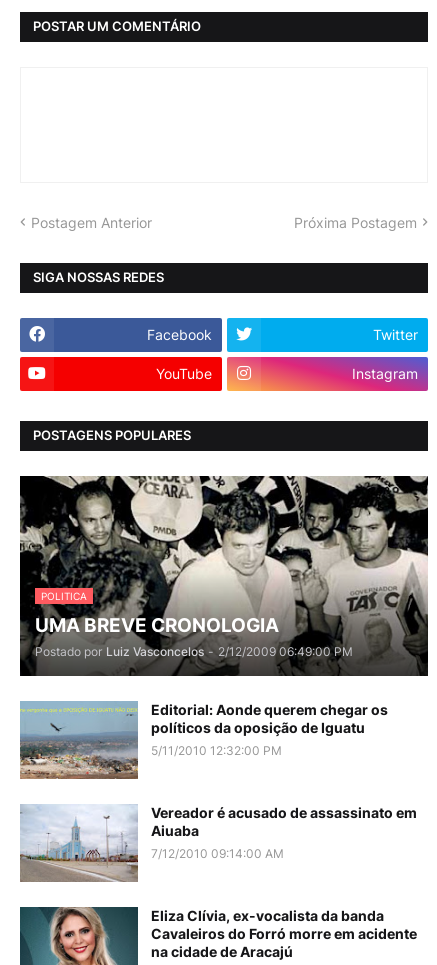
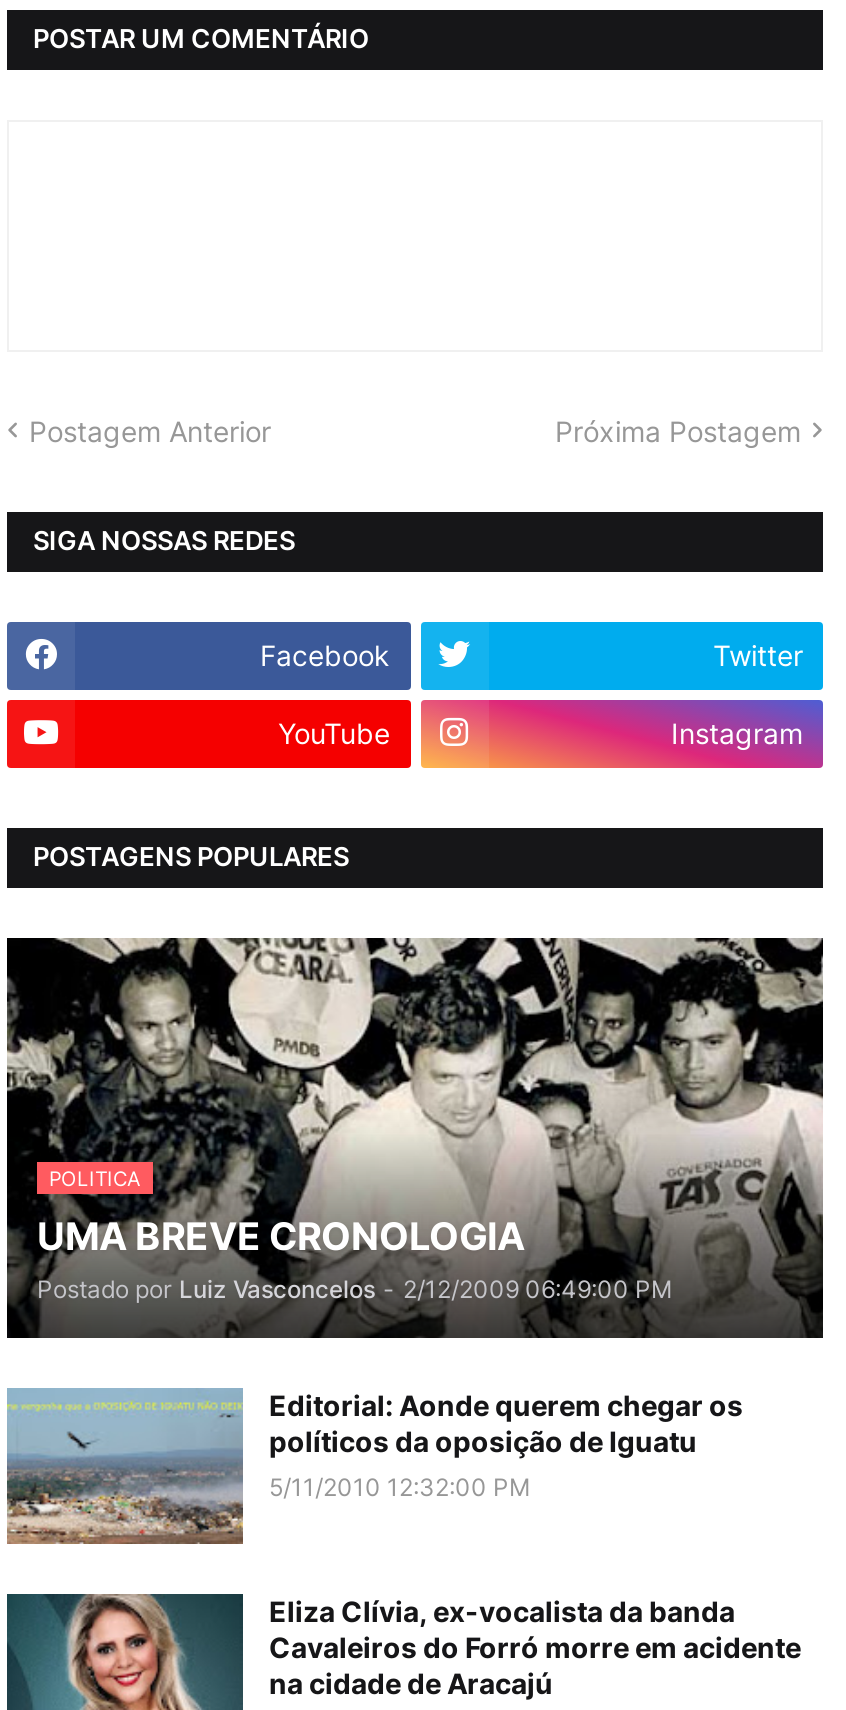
[20,804,417,882] [image] | Vereador é acusado de assassinato em | Aiuaba | 7/12/2010 09:14:00 AM -> none

